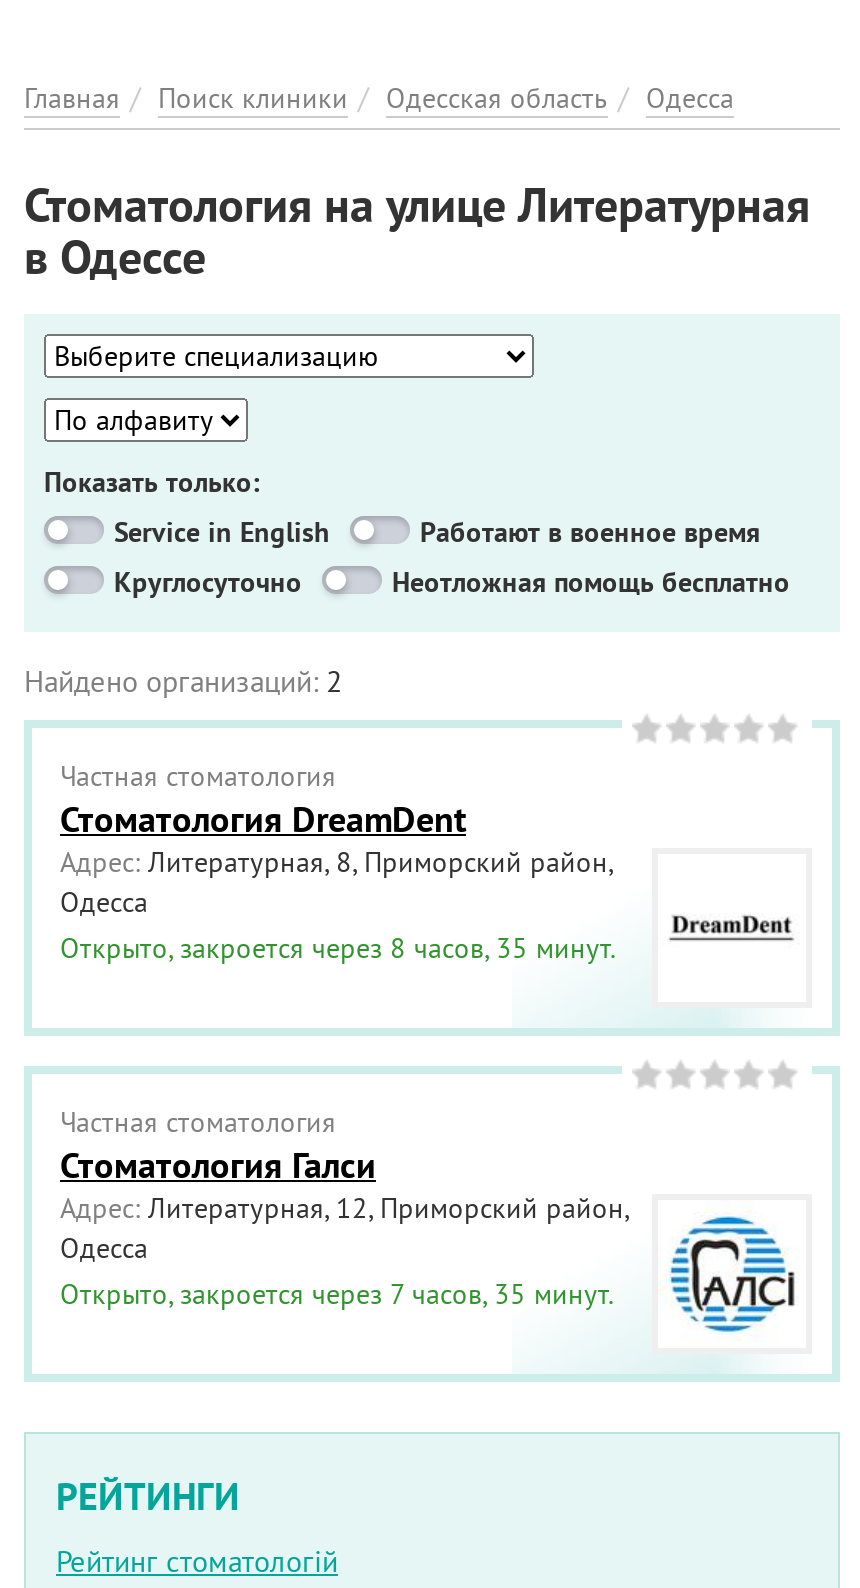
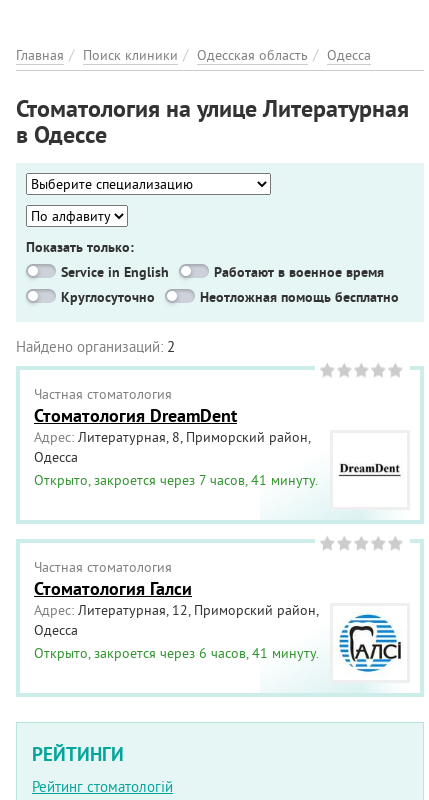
[60,930,616,966] Открыто, закроется через 8 часов, 35 минут. -> [34,471,318,489] Открыто, закроется через 7 часов, 41 минуту.
[60,1276,614,1312] Открыто, закроется через 7 часов, 35 минут. -> [34,644,319,662] Открыто, закроется через 6 часов, 41 минуту.

